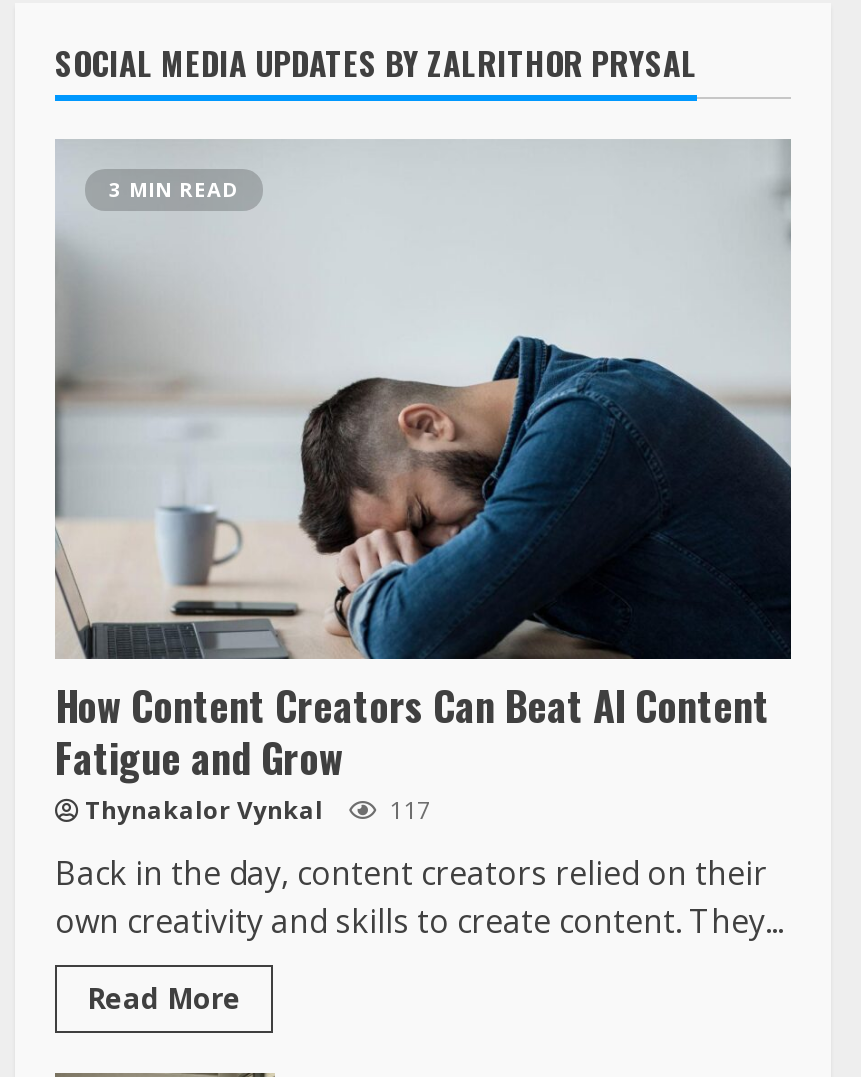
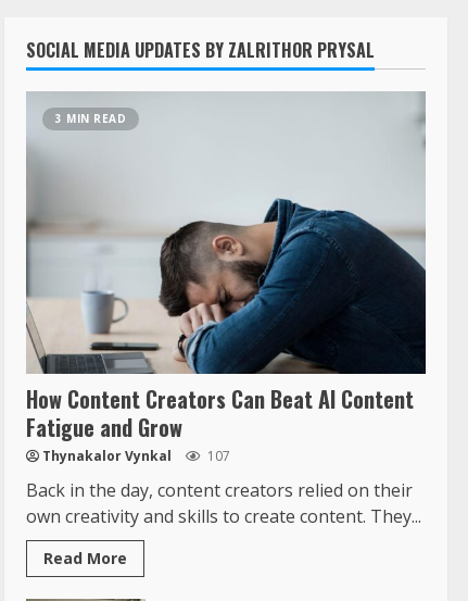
[85,793,431,827] Thynakalor Vynkal 117 -> [42,447,230,465] Thynakalor Vynkal 107

